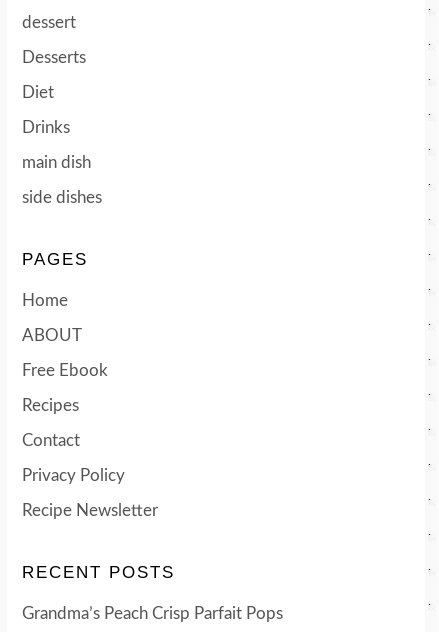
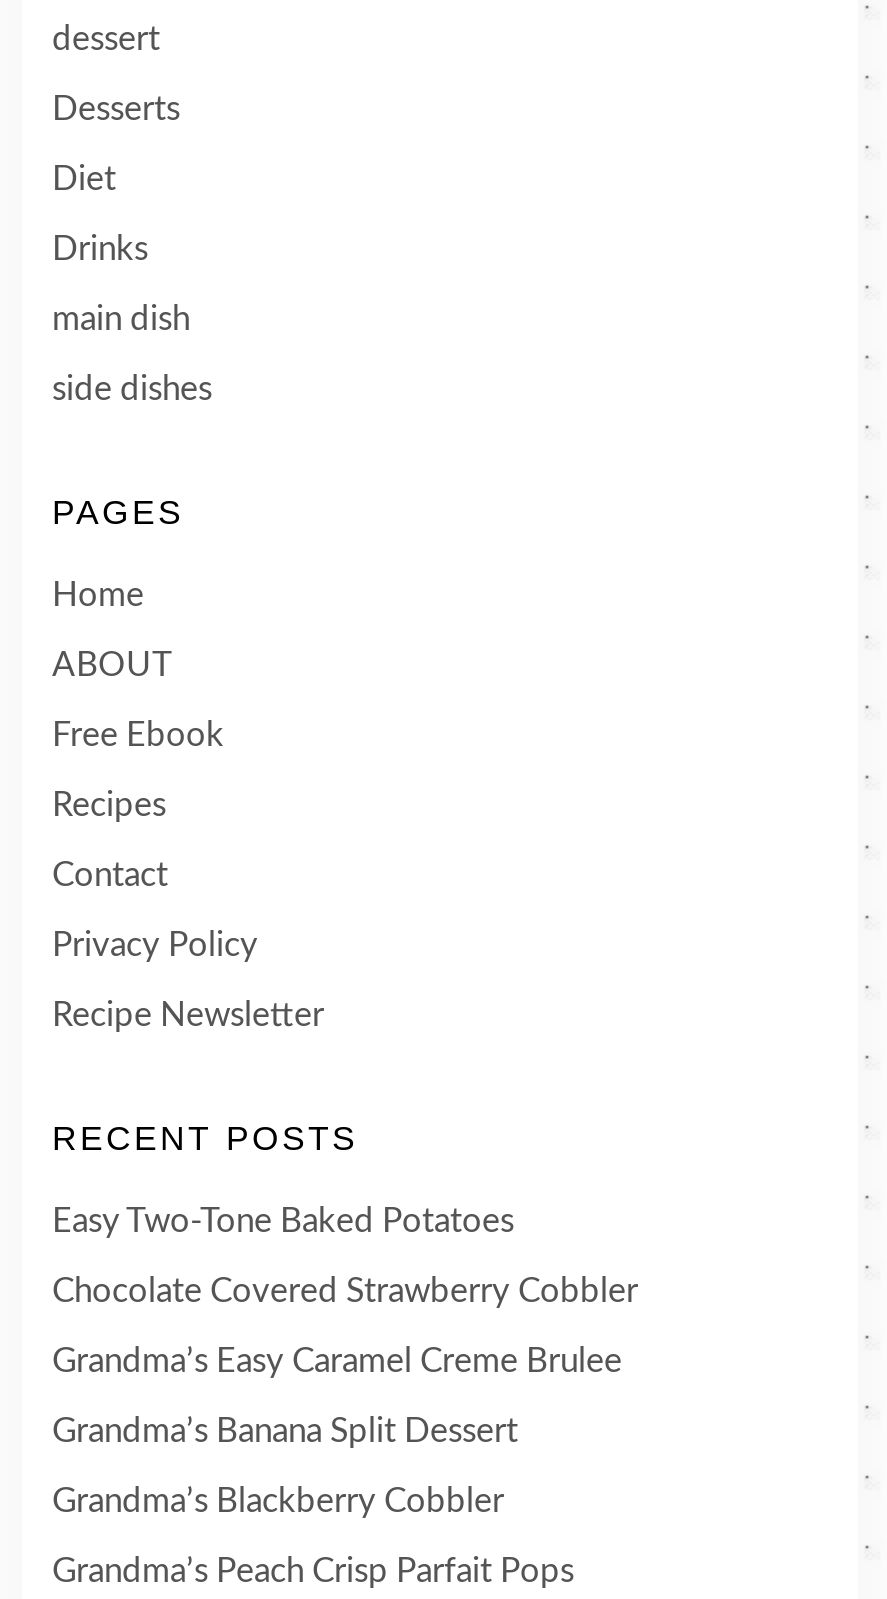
none -> [52,1204,638,1518] Easy Two-Tone Baked Potatoes | Chocolate Covered Strawberry Cobbler | Grandma’s Easy Caramel Creme Brulee | Grandma’s Banana Split Dessert | Grandma’s Blackberry Cobbler

